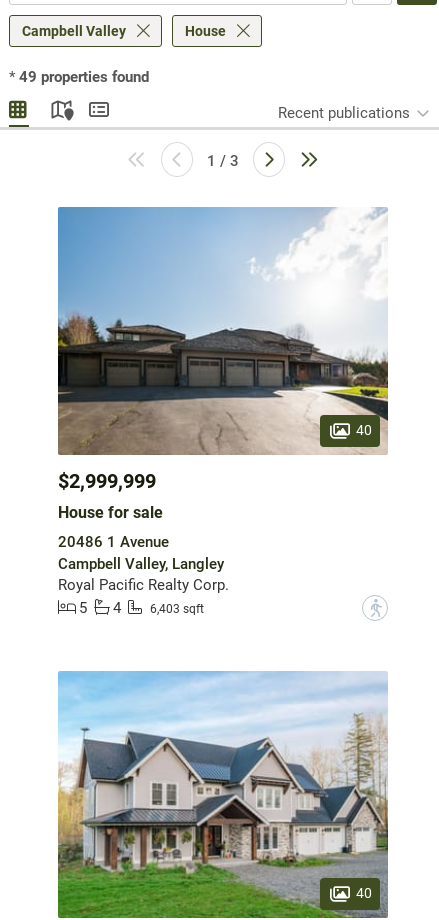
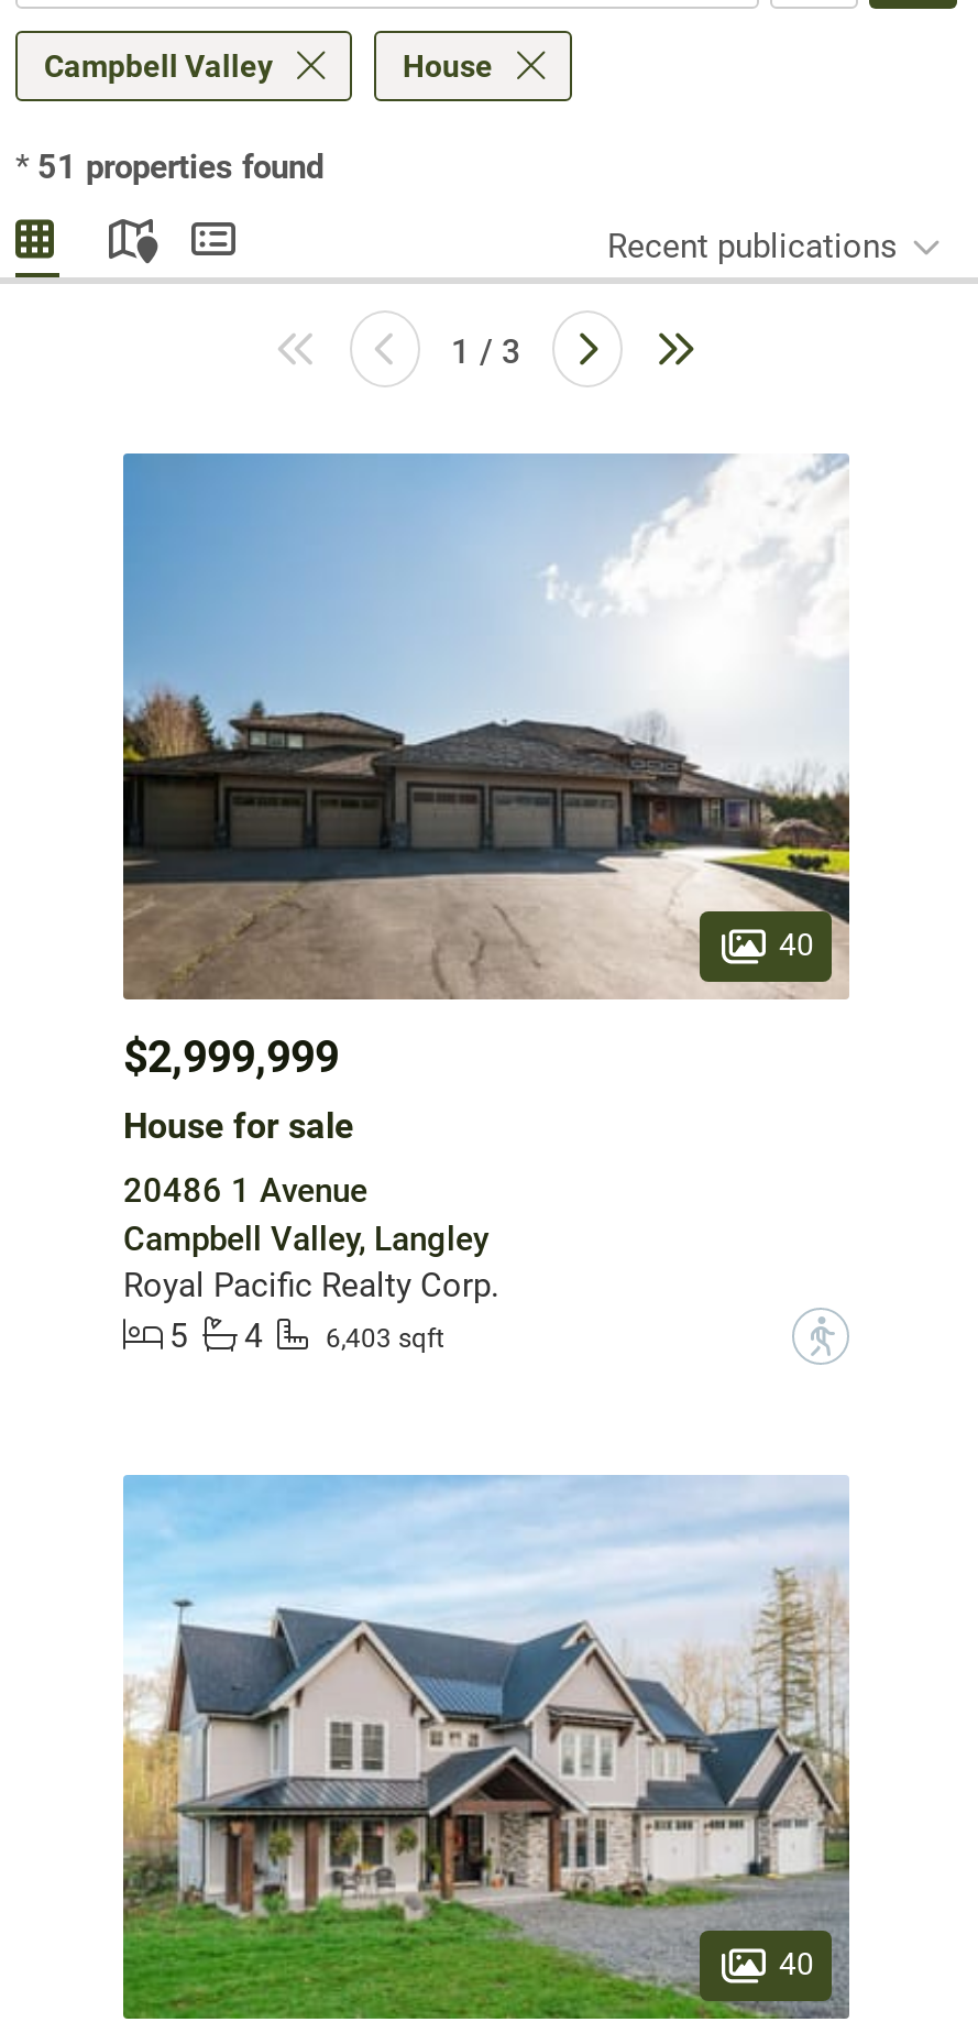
[9,68,149,86] * 49 properties found -> [15,147,323,187] * 51 properties found

